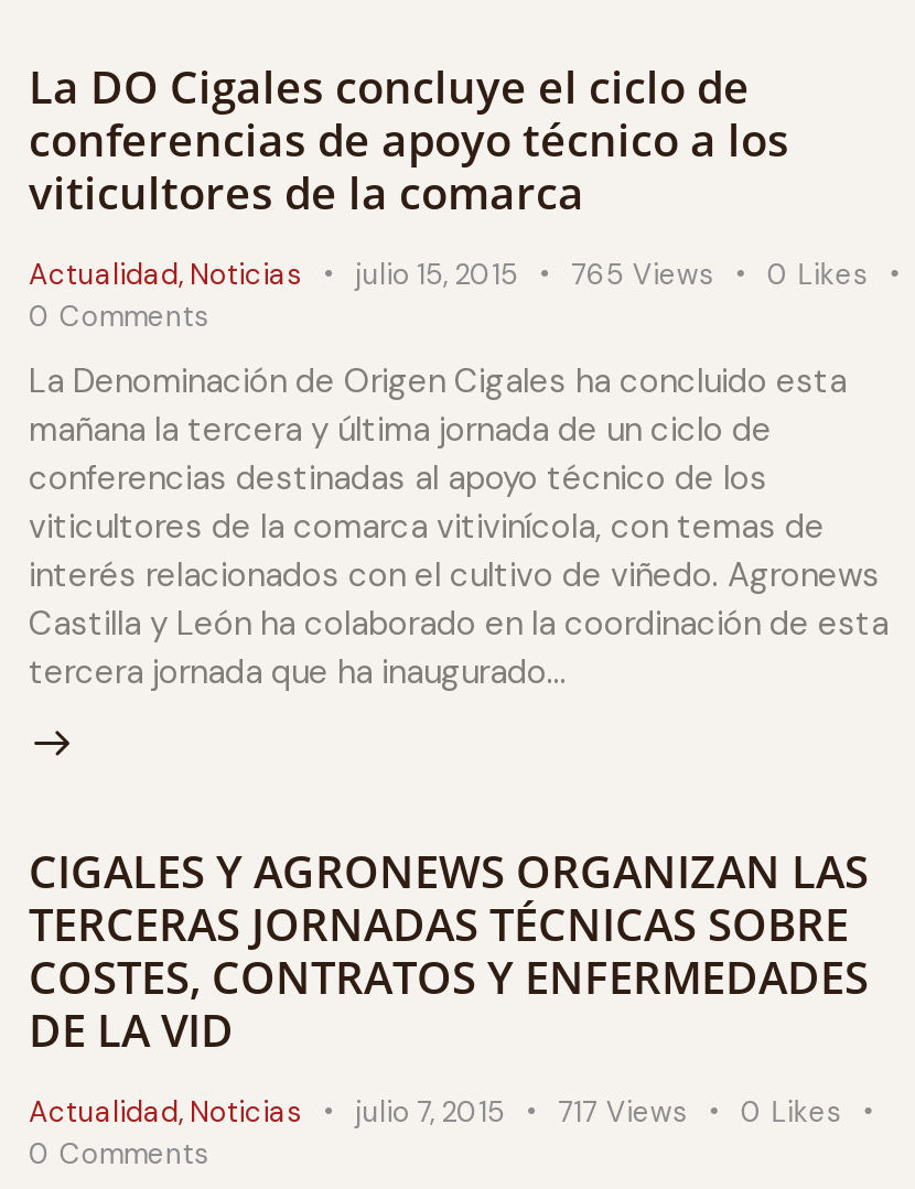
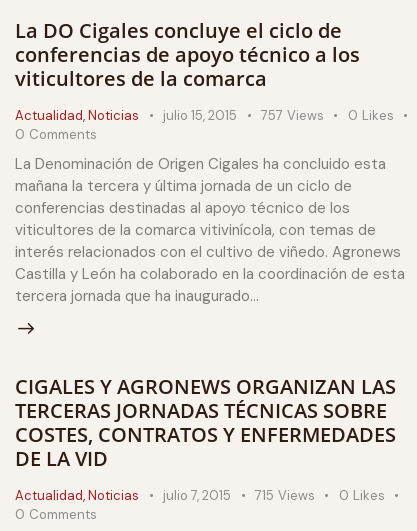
[571,256,714,293] 765 Views -> [261,107,324,124] 757 Views
[558,1094,688,1131] 717 Views -> [255,487,315,504] 715 Views

